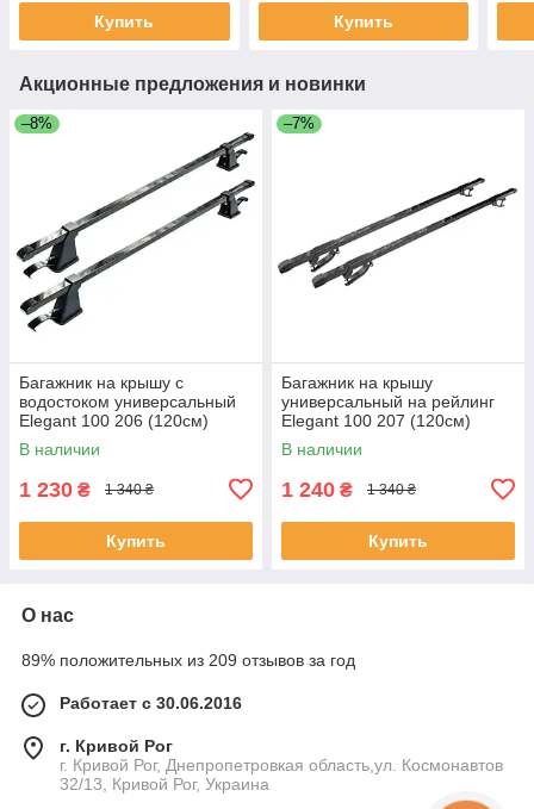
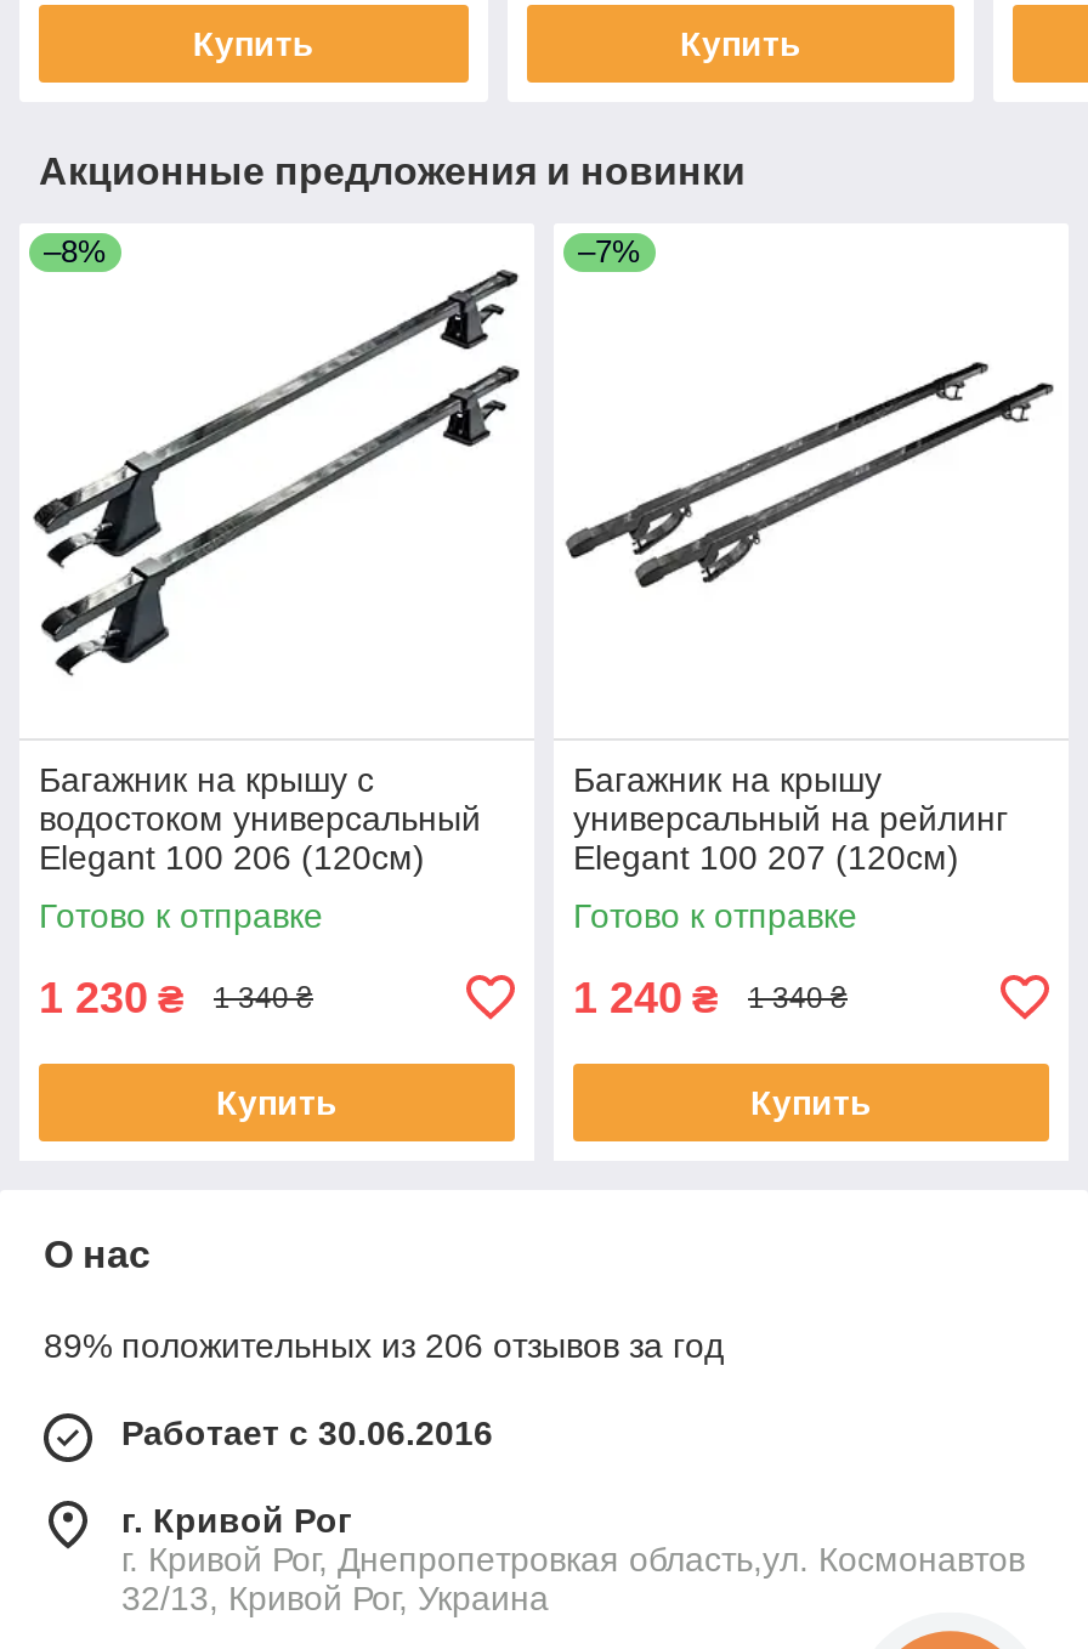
[19,439,100,458] В наличии -> [39,896,323,935] Готово к отправке
[281,439,362,458] В наличии -> [573,896,857,935] Готово к отправке
[21,650,355,669] 89% положительных из 209 отзывов за год -> [44,1326,724,1364] 89% положительных из 206 отзывов за год

